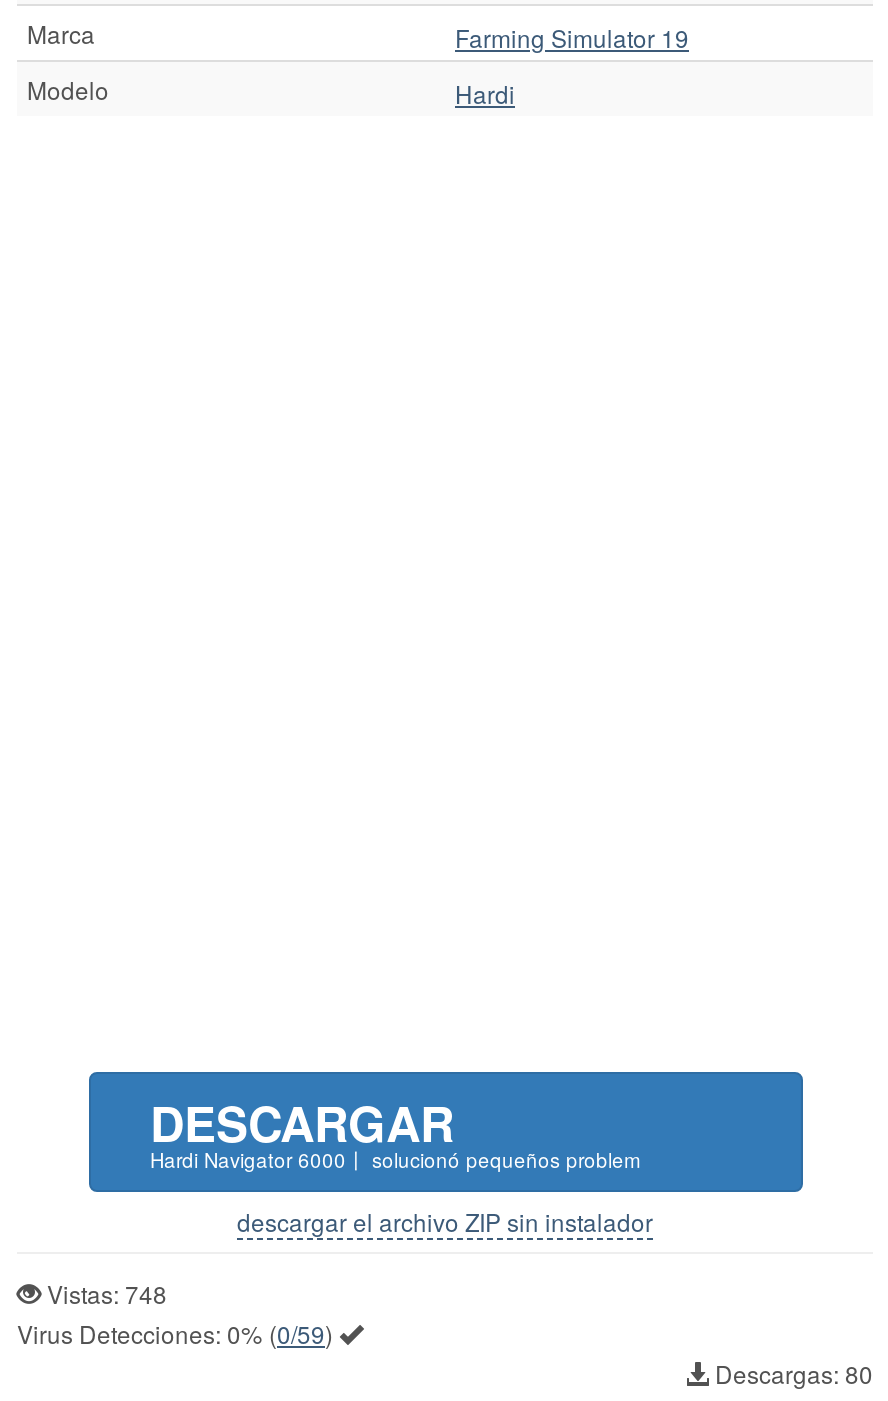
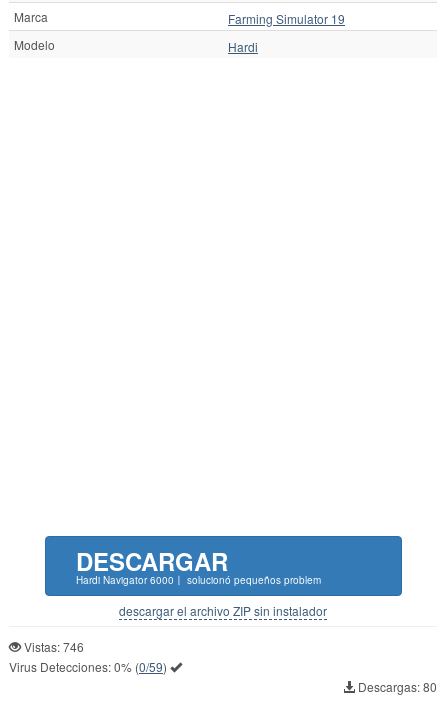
[41,1275,167,1309] Vistas: 748 -> [21,638,84,655] Vistas: 746

